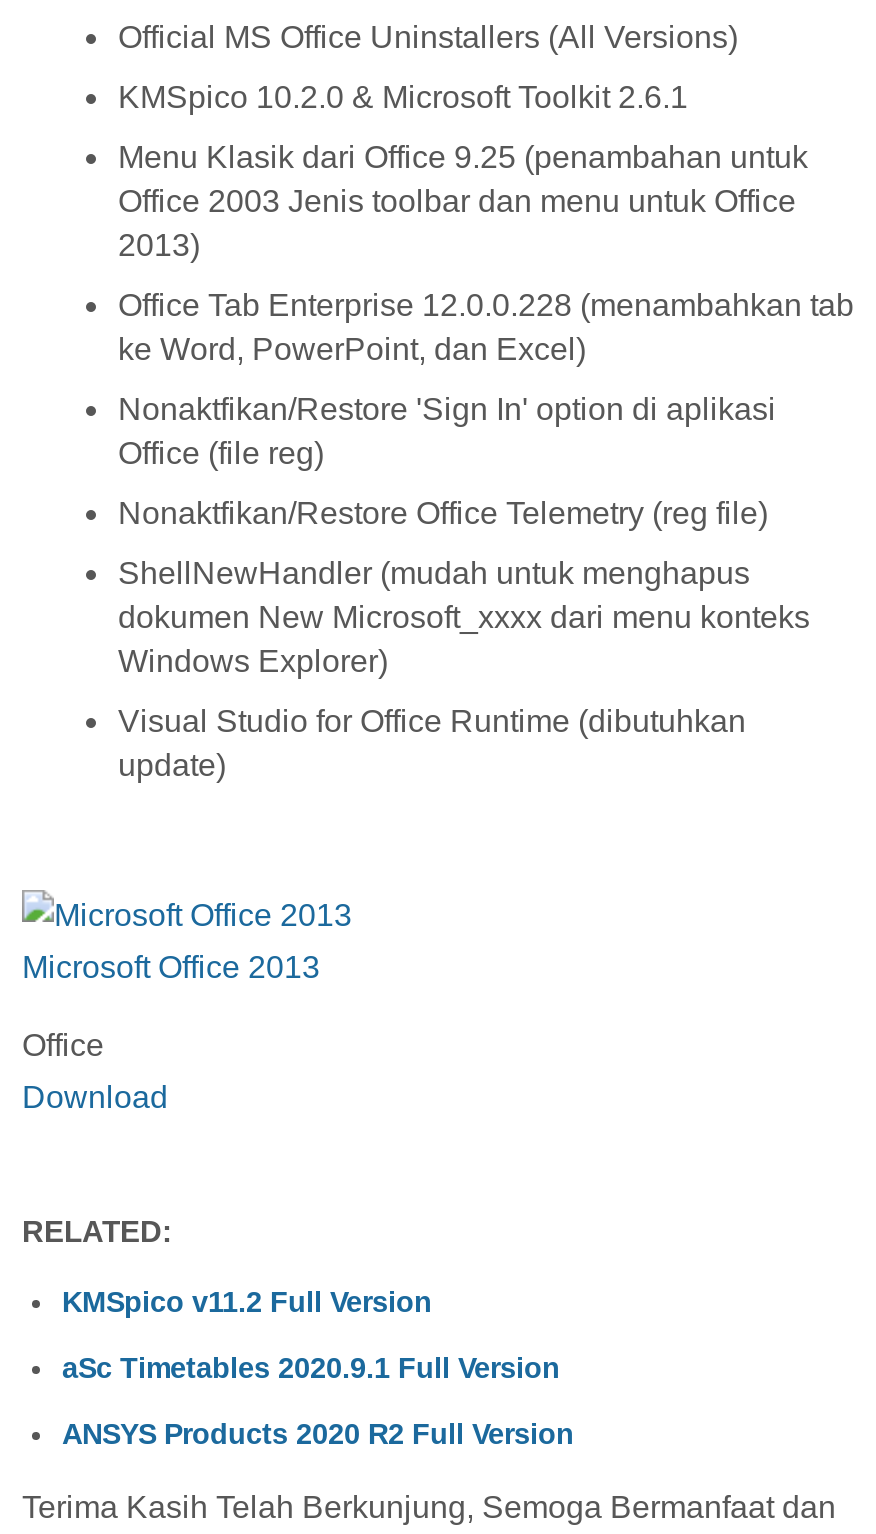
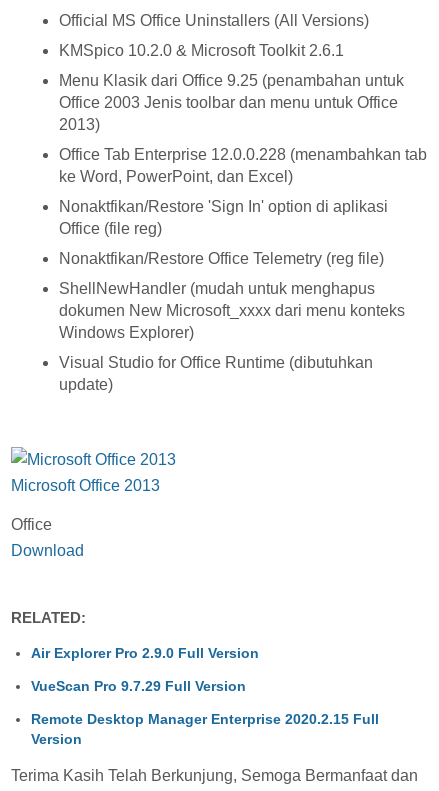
[62,1287,432,1319] KMSpico v11.2 Full Version -> [31,645,259,661] Air Explorer Pro 2.9.0 Full Version
[62,1352,560,1384] aSc Timetables 2020.9.1 Full Version -> [31,678,246,694] VueScan Pro 9.7.29 Full Version
[62,1418,574,1450] ANSYS Products 2020 R2 Full Version -> [31,711,379,747] Remote Desktop Manager Enterprise 2020.2.15 Full | Version

